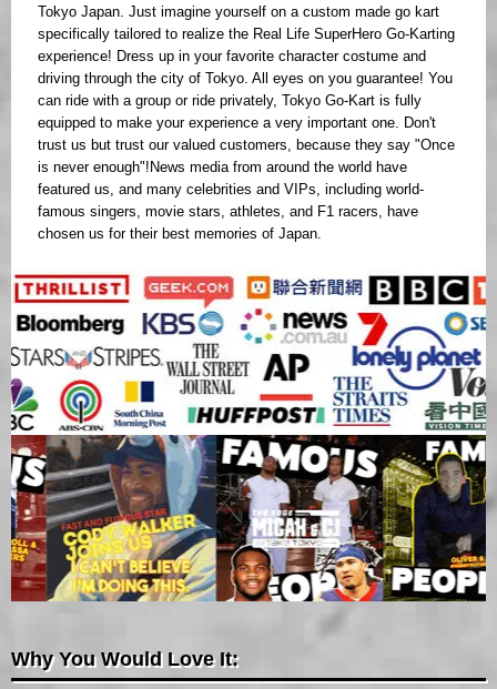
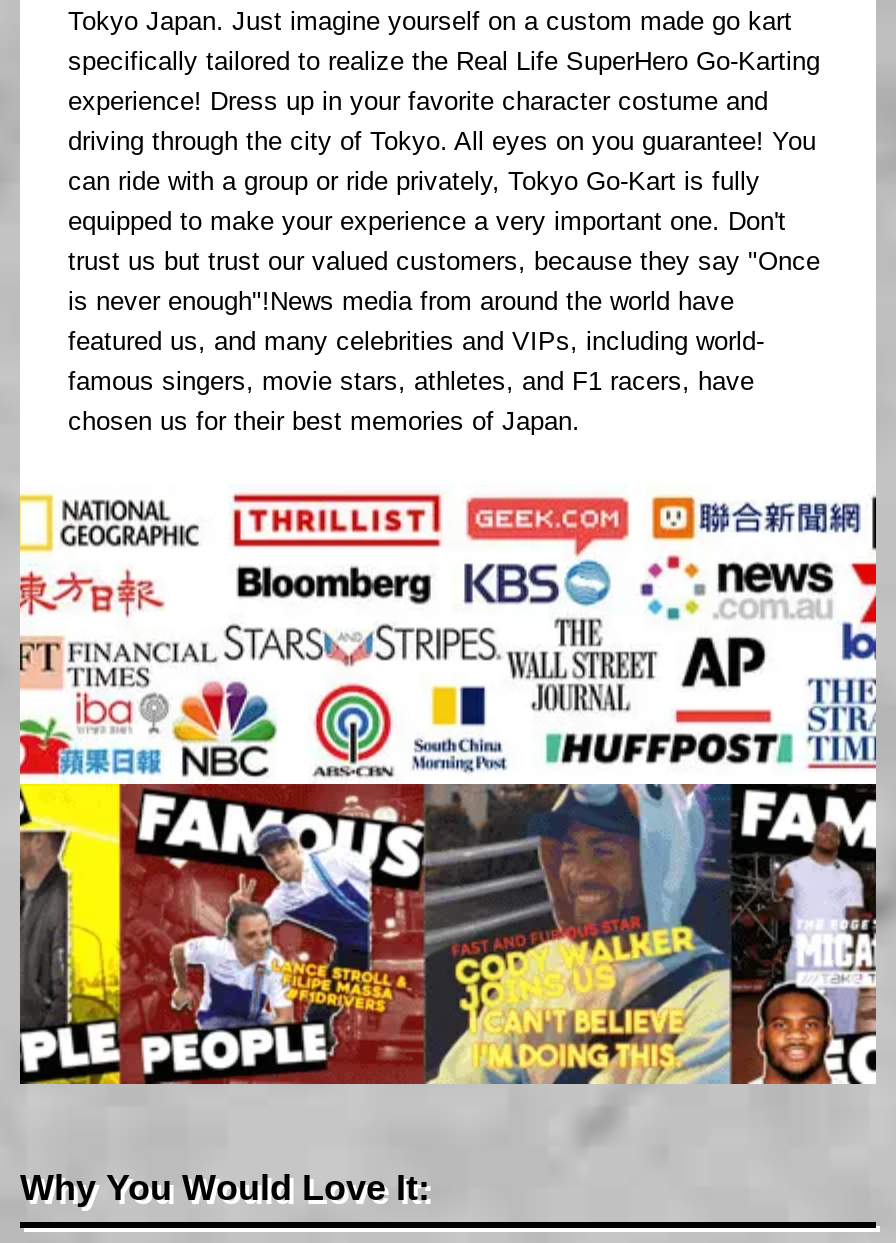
[10,273,487,602] [image] -> [18,492,878,1086] [image]

